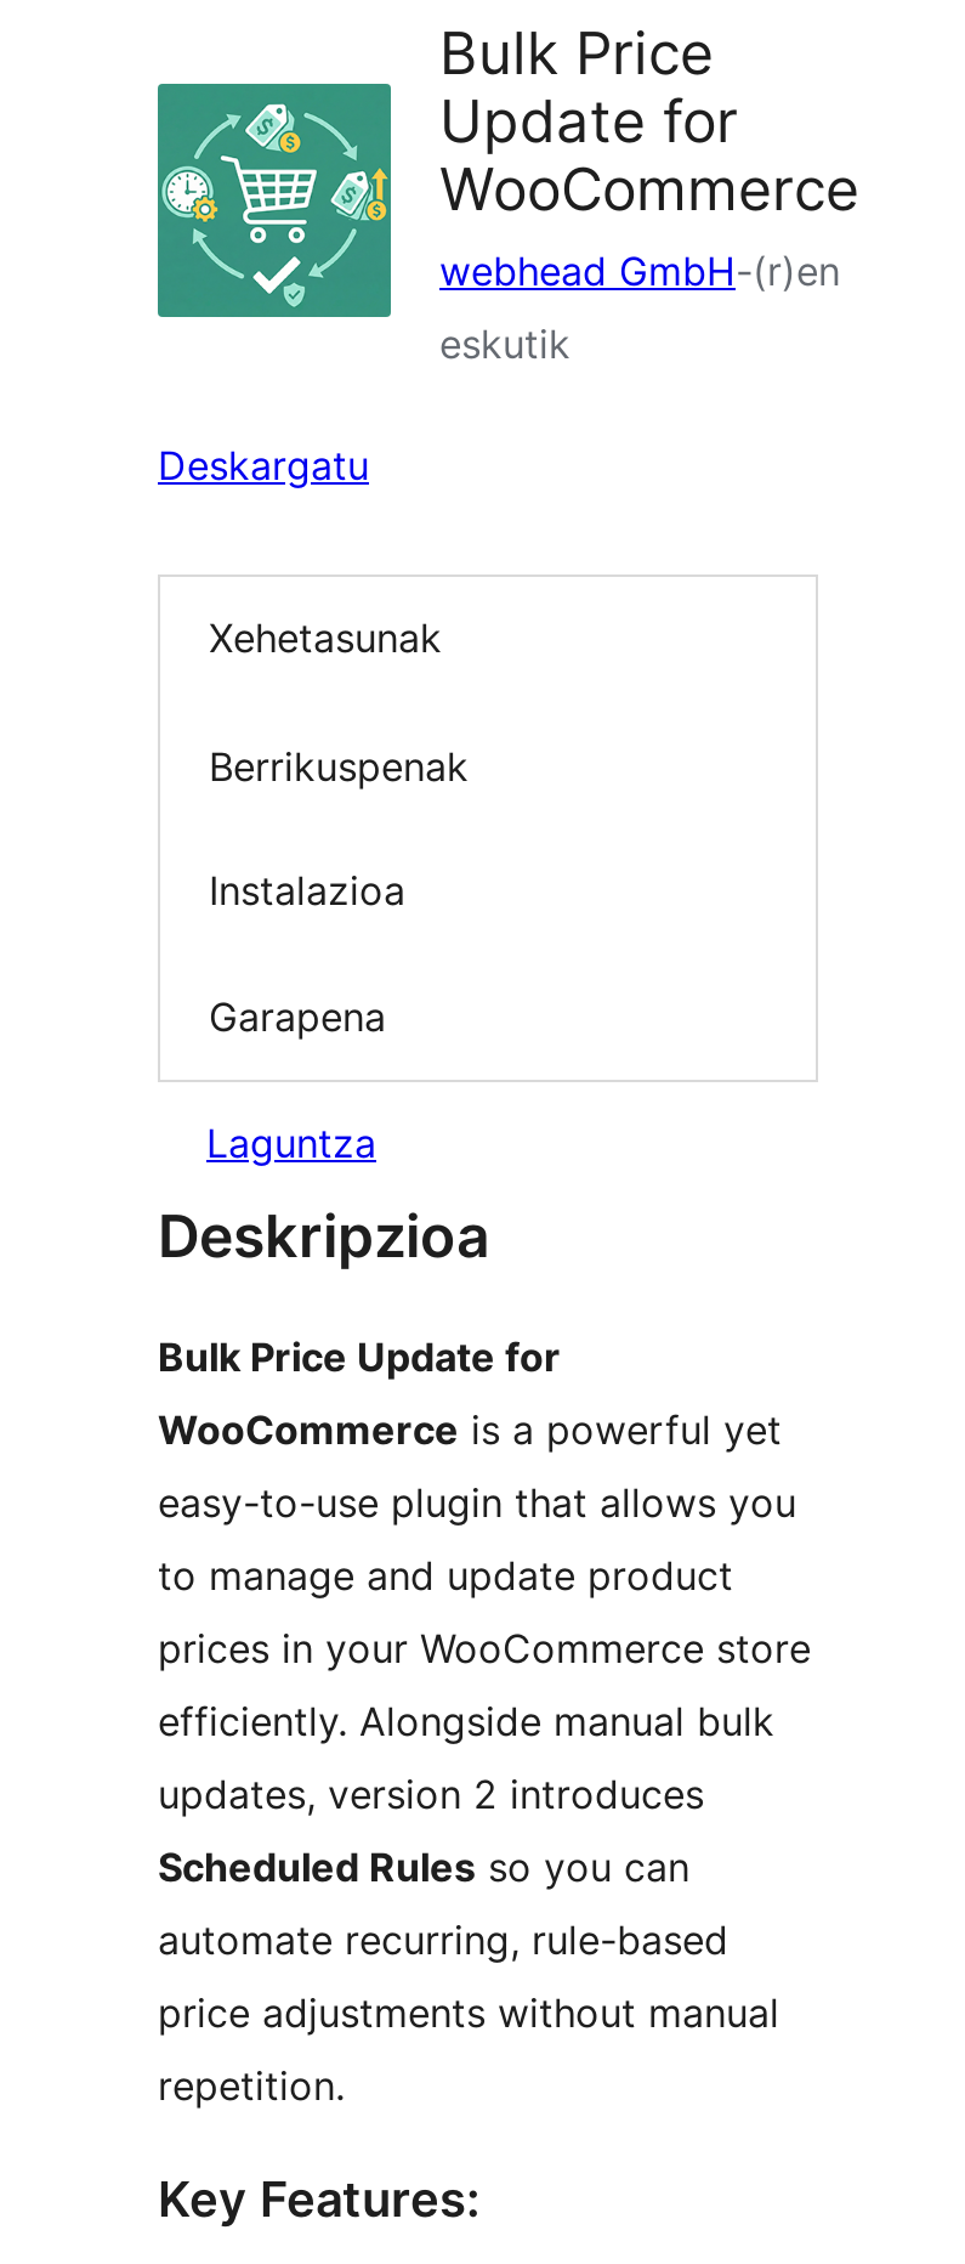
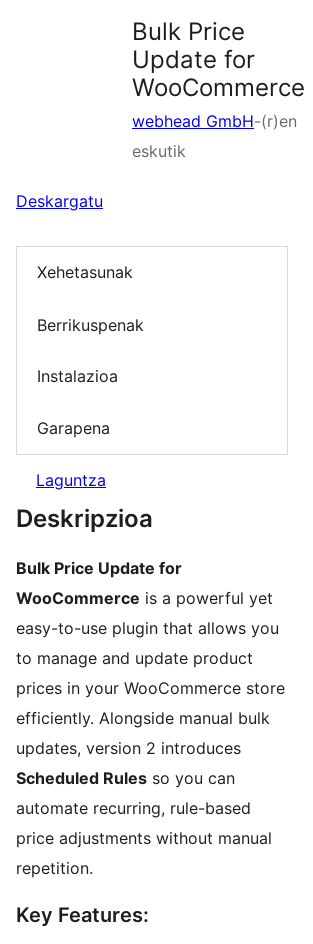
[155,81,393,319] [image] -> none

